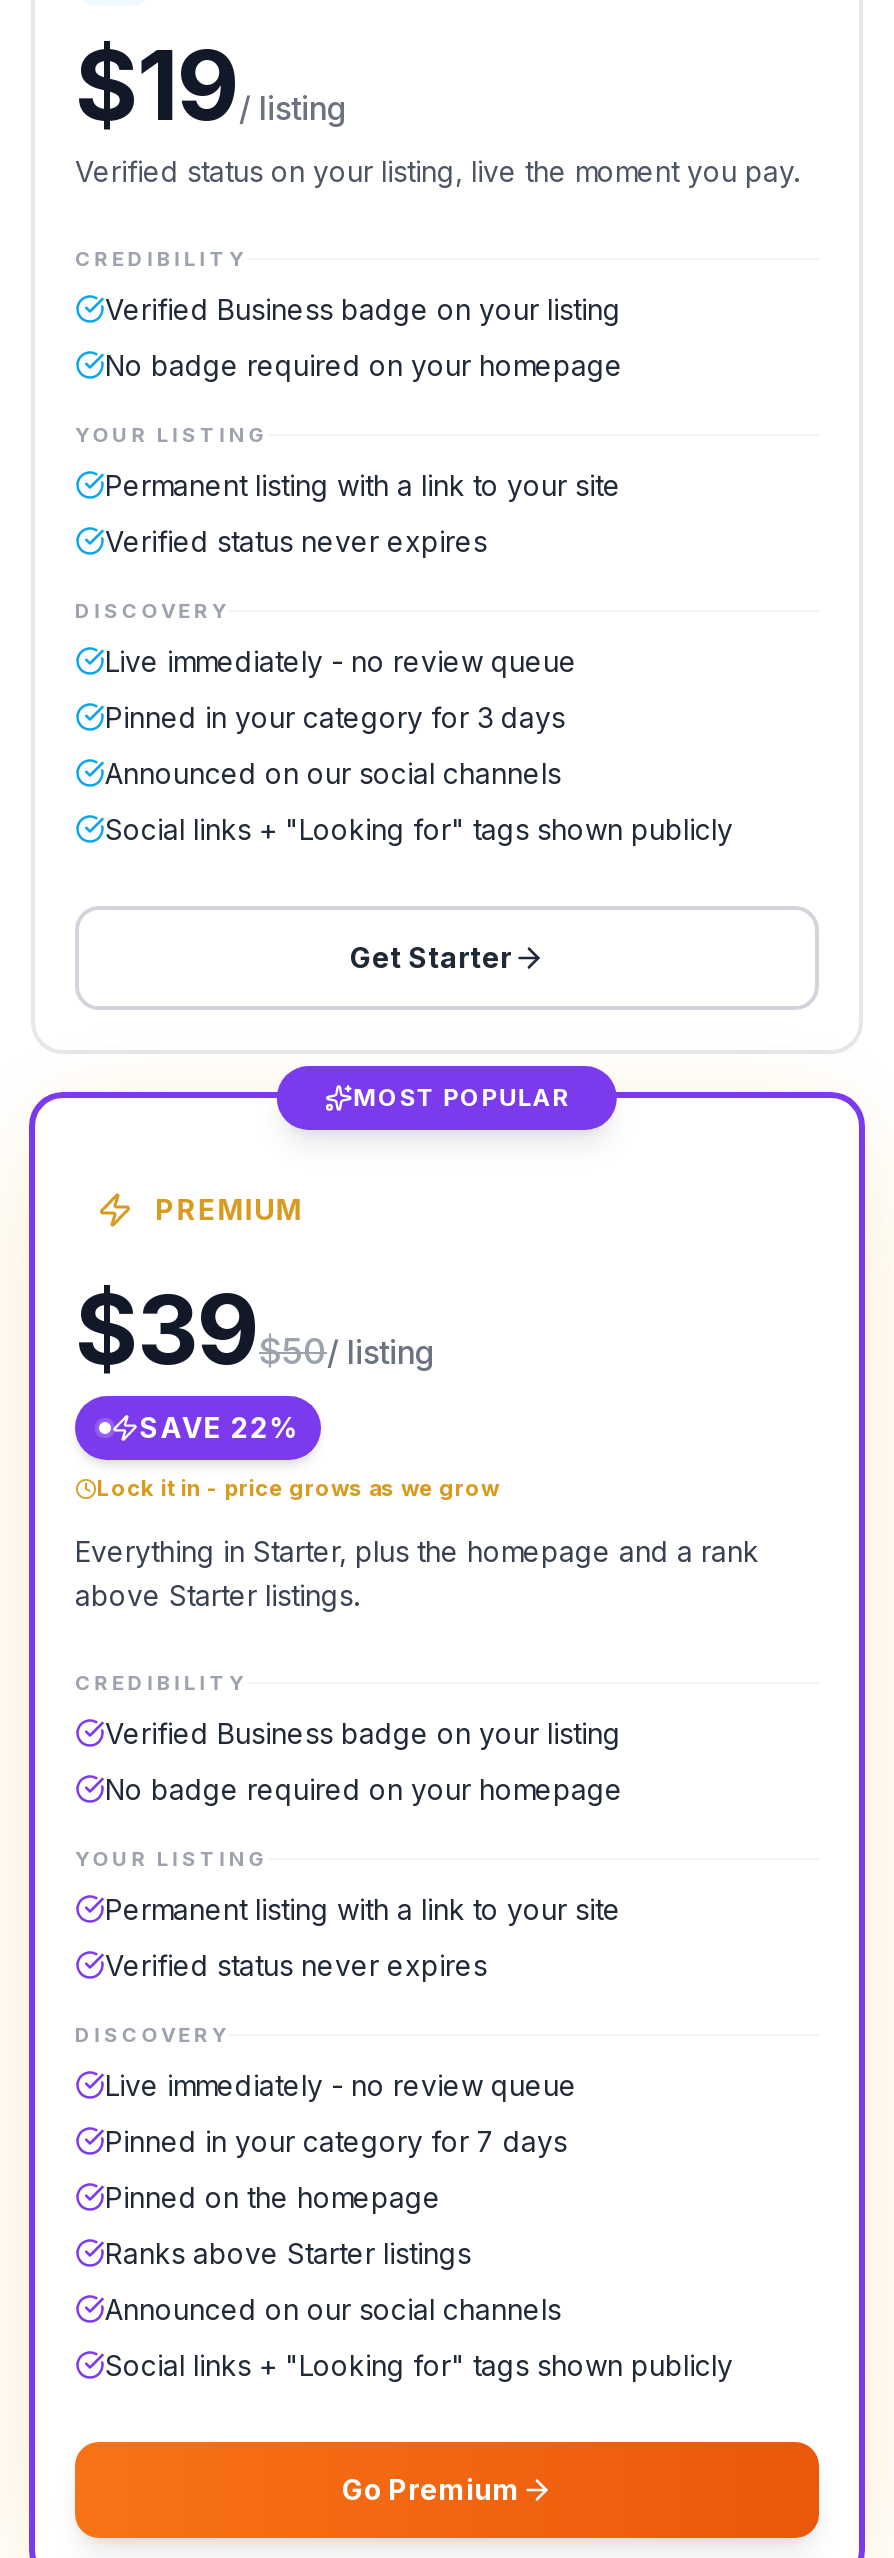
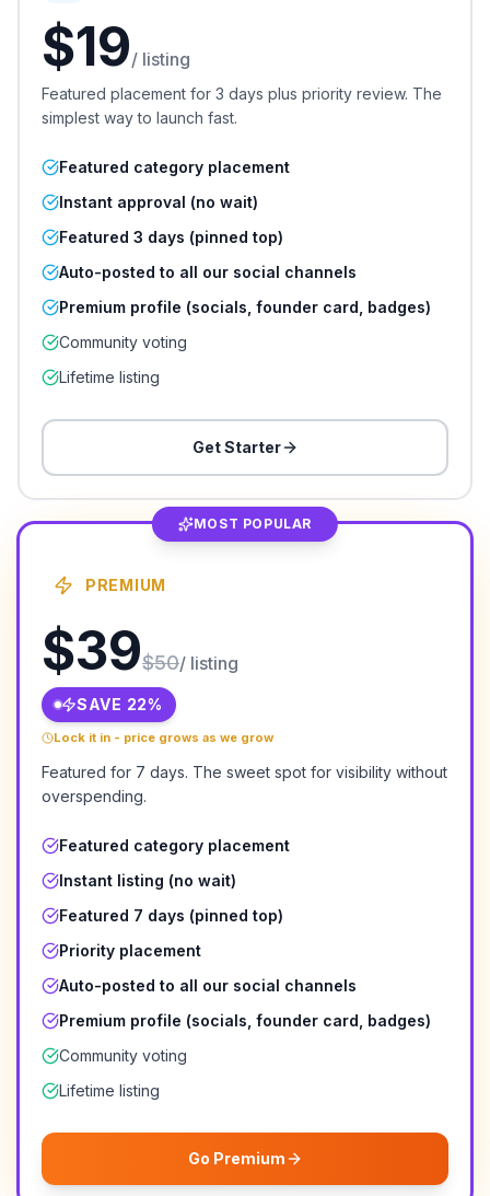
[75,154,799,846] Verified status on your listing, live the moment you pay. | CREDIBILITY | Verified Business badge on your listing | No badge required on your homepage | YOUR LISTING | Permanent listing with a link to your site | Verified status never expires | DISCOVERY | Live immediately - no review queue | Pinned in your category for 3 days | Announced on our social channels | Social links + "Looking for" tags shown publicly -> [42,84,442,386] Featured placement for 3 days plus priority review. The | simplest way to launch fast. | Featured category placement | Instant approval (no wait) | Featured 3 days (pinned top) | Auto-posted to all our social channels | Premium profile (socials, founder card, badges) | Community voting | Lifetime listing
[75,1534,759,2382] Everything in Starter, plus the homepage and a rank | above Starter listings. | CREDIBILITY | Verified Business badge on your listing | No badge required on your homepage | YOUR LISTING | Permanent listing with a link to your site | Verified status never expires | DISCOVERY | Live immediately - no review queue | Pinned in your category for 7 days | Pinned on the homepage | Ranks above Starter listings | Announced on our social channels | Social links + "Looking for" tags shown publicly -> [42,763,447,1100] Featured for 7 days. The sweet spot for visibility without | overspending. | Featured category placement | Instant listing (no wait) | Featured 7 days (pinned top) | Priority placement | Auto-posted to all our social channels | Premium profile (socials, founder card, badges) | Community voting | Lifetime listing

